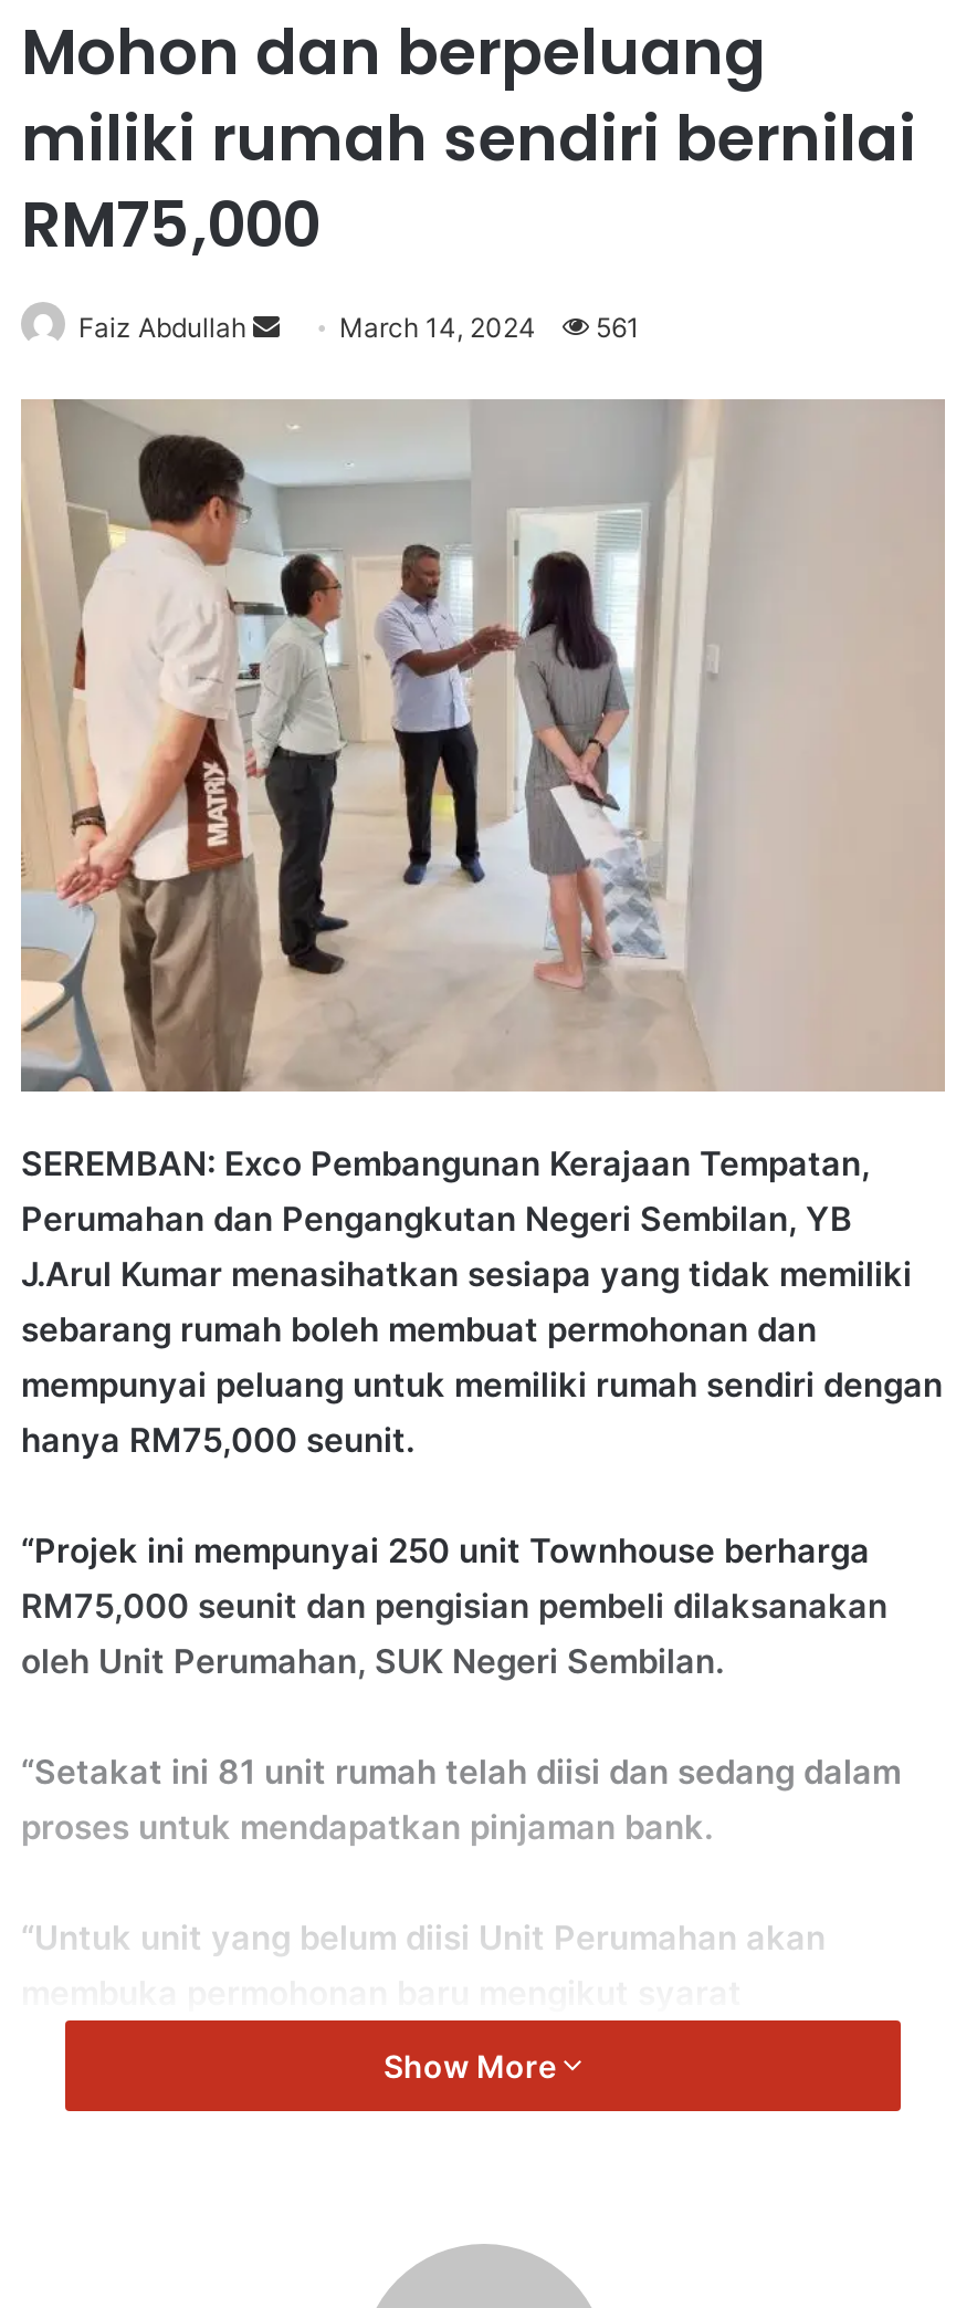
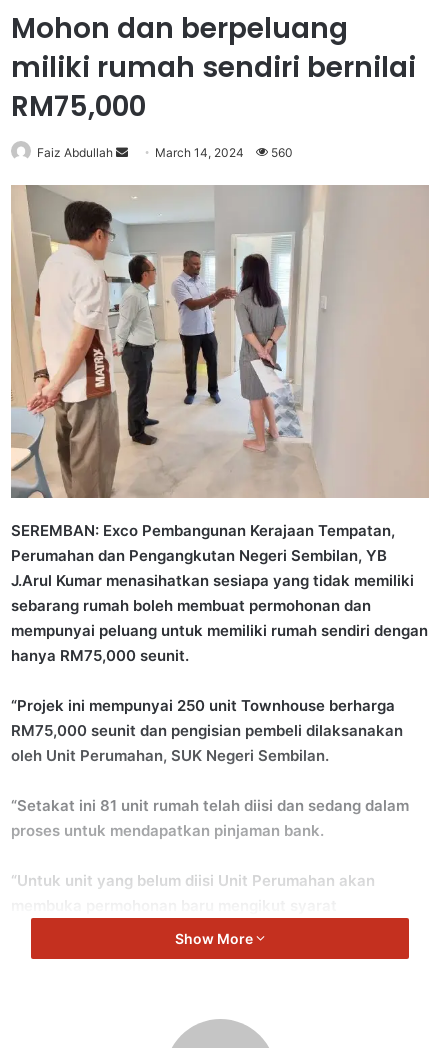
[589,310,640,343] 561 -> [268,145,293,160] 560

